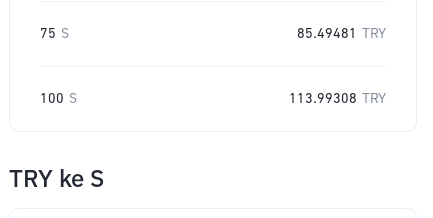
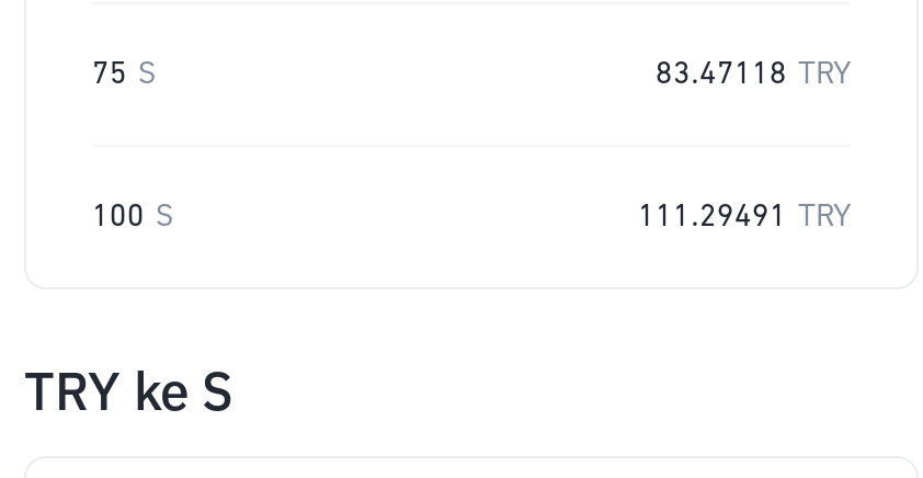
[297,27,386,41] 85.49481 TRY -> [656,59,851,90] 83.47118 TRY
[289,92,386,106] 113.99308 TRY -> [638,202,851,232] 111.29491 TRY

